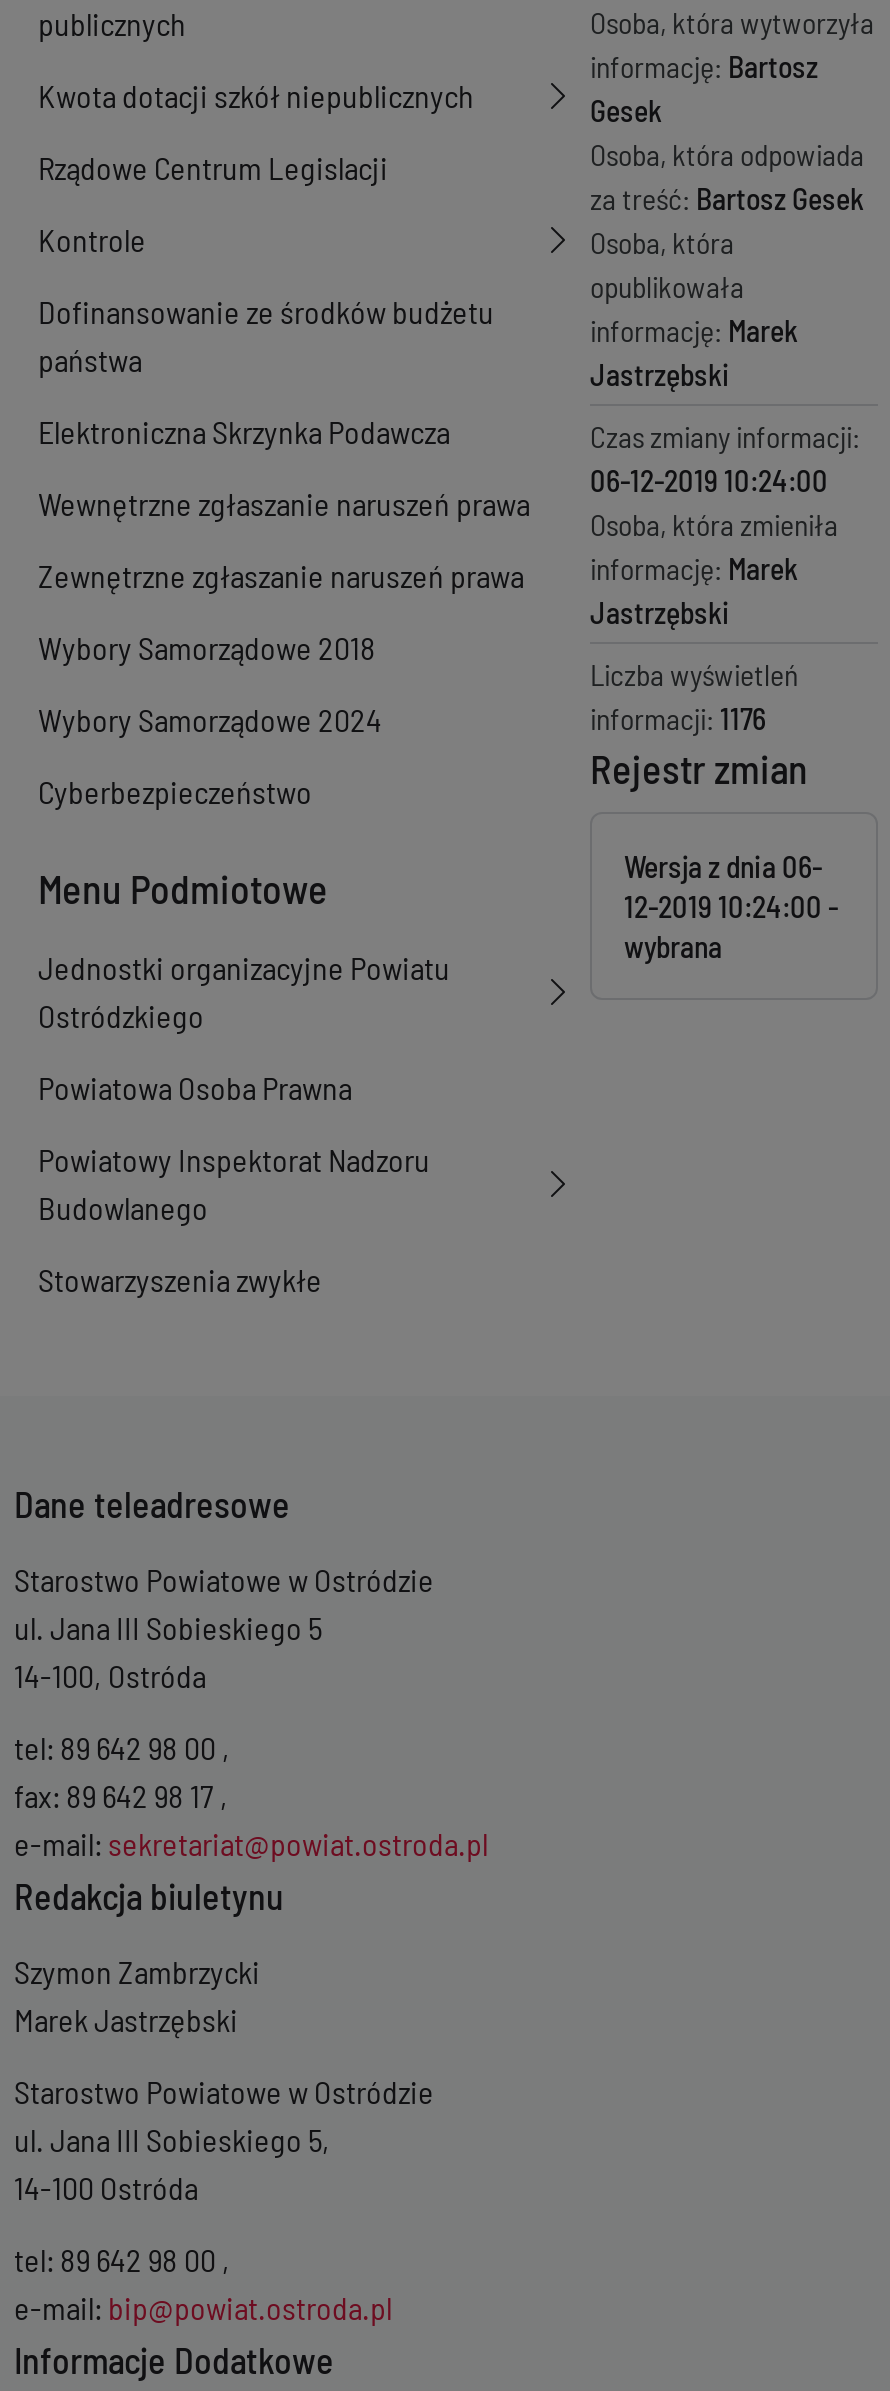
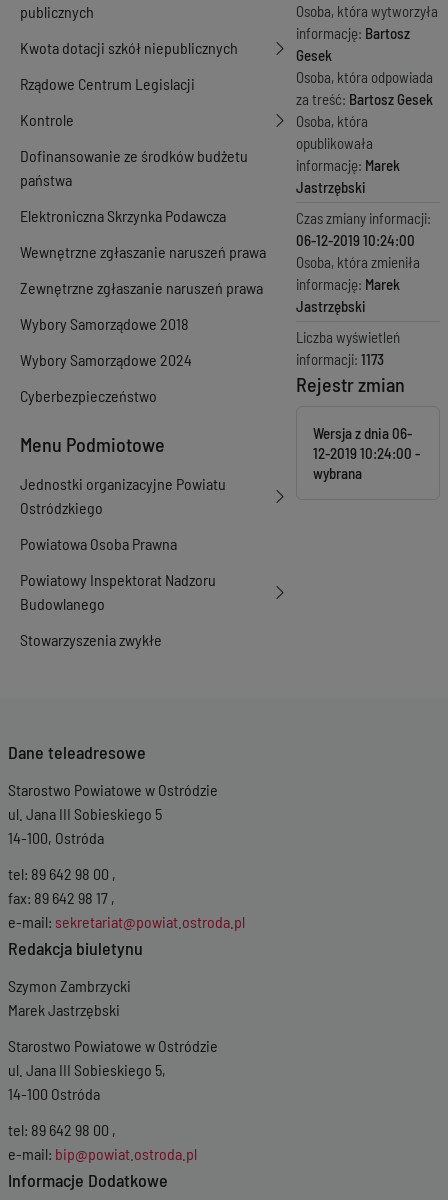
[590,700,766,736] informacji: 1176 -> [296,350,384,368] informacji: 1173

